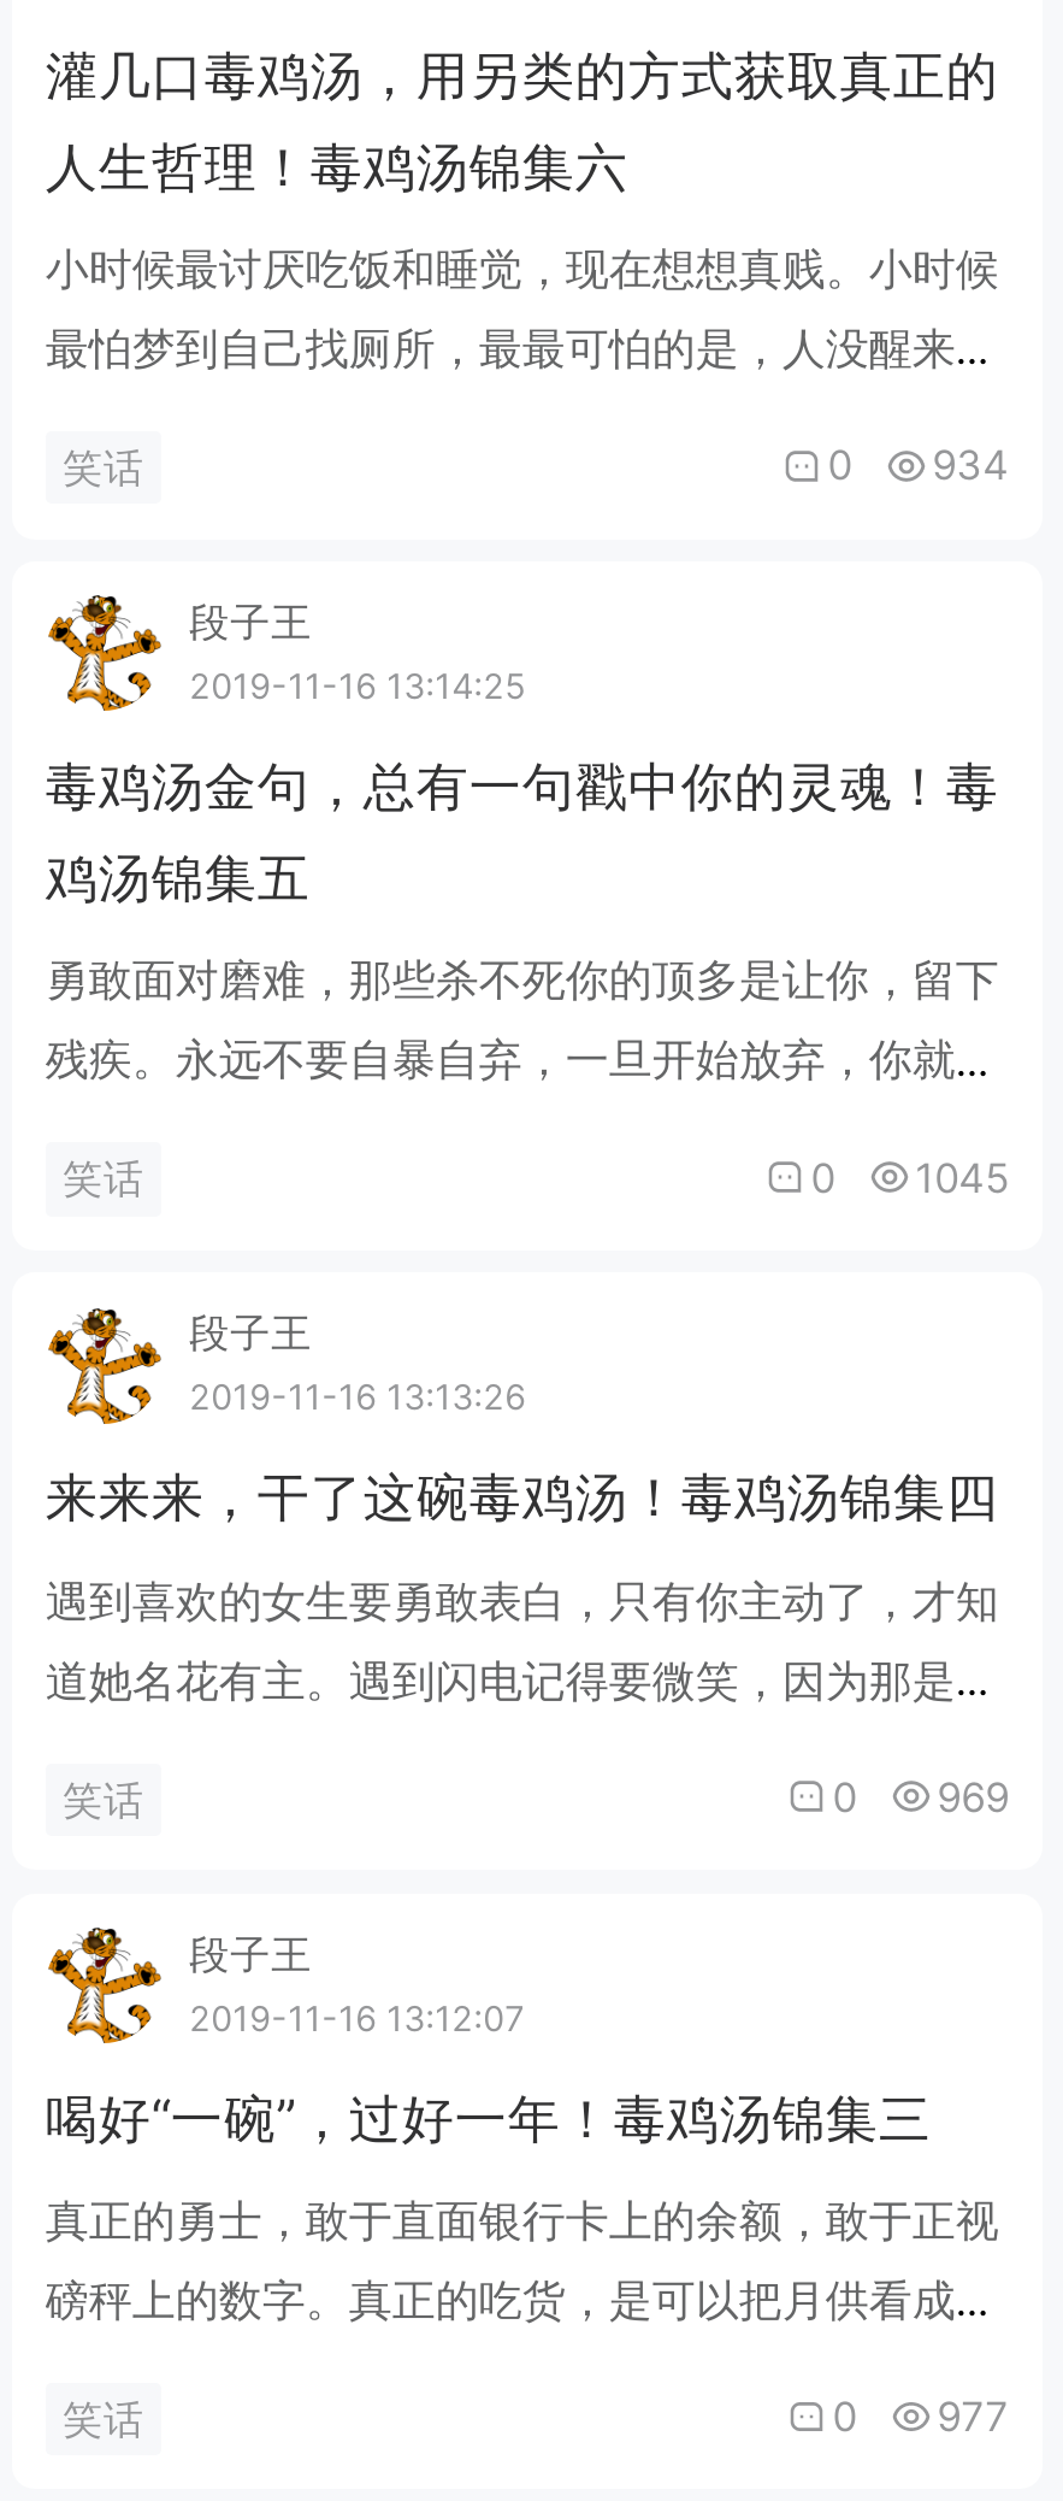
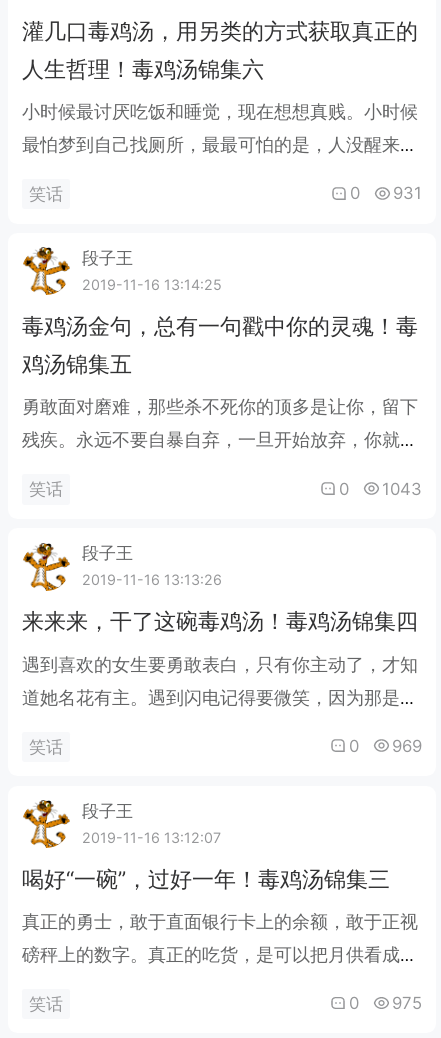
[828,441,1009,490] 0 934 -> [350,183,422,203] 0 931
[811,1153,1009,1201] 0 1045 -> [339,478,422,498] 0 1043
[832,2393,1009,2441] 0 977 -> [349,993,422,1013] 0 975

